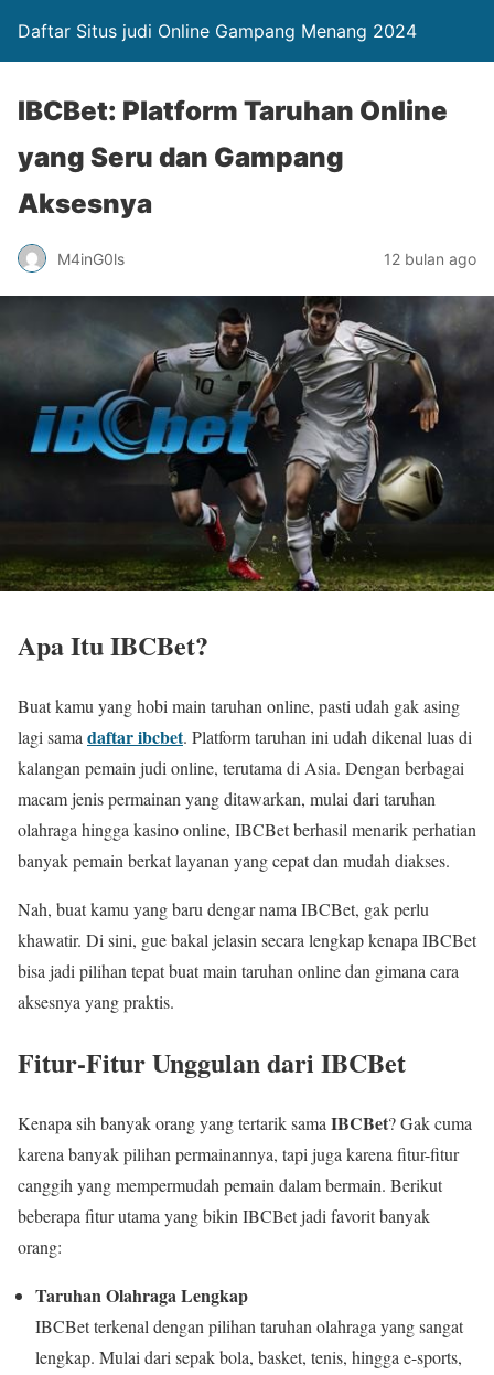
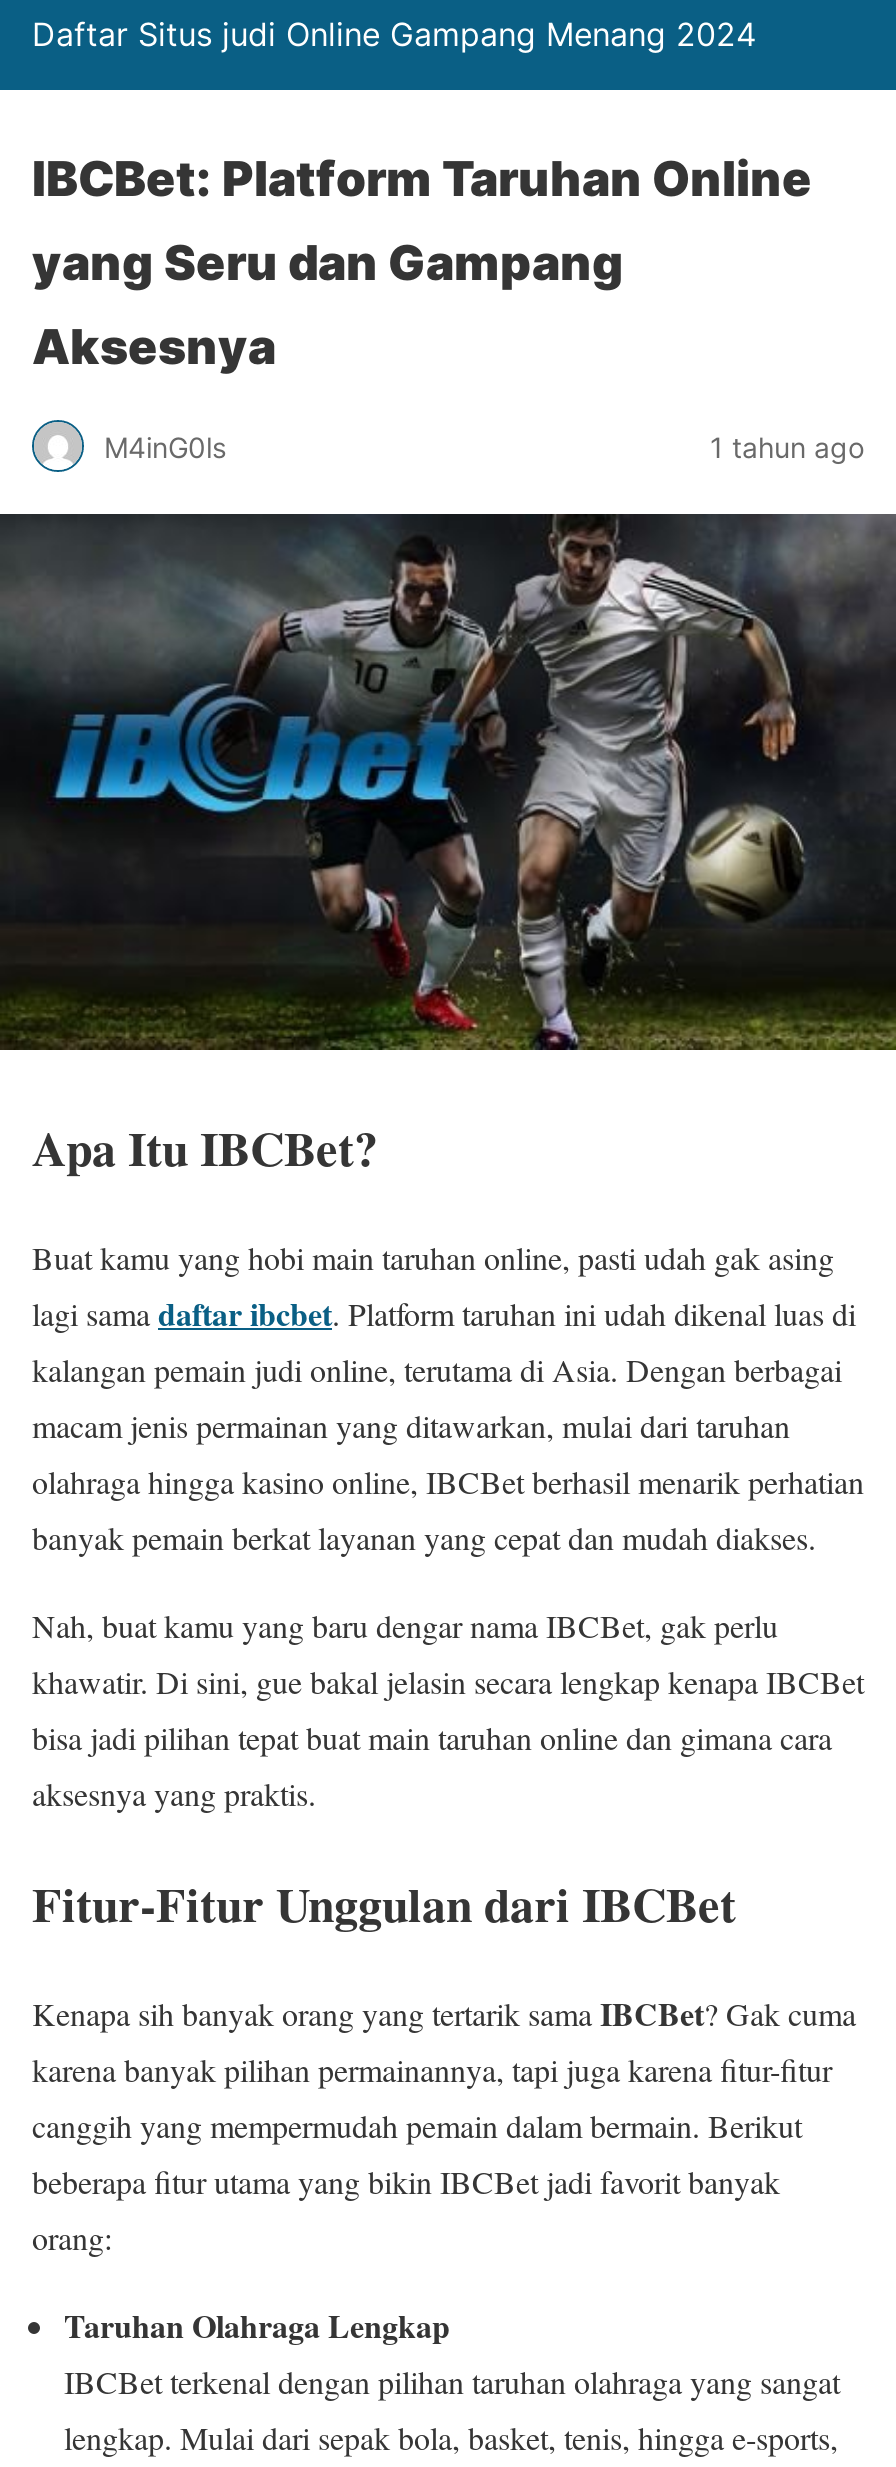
[384,249,476,268] 12 bulan ago -> [710,429,864,463] 1 tahun ago

